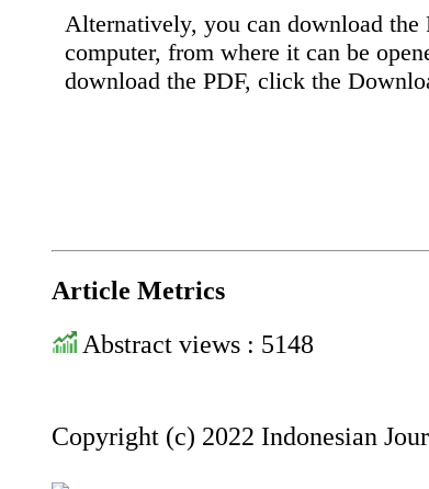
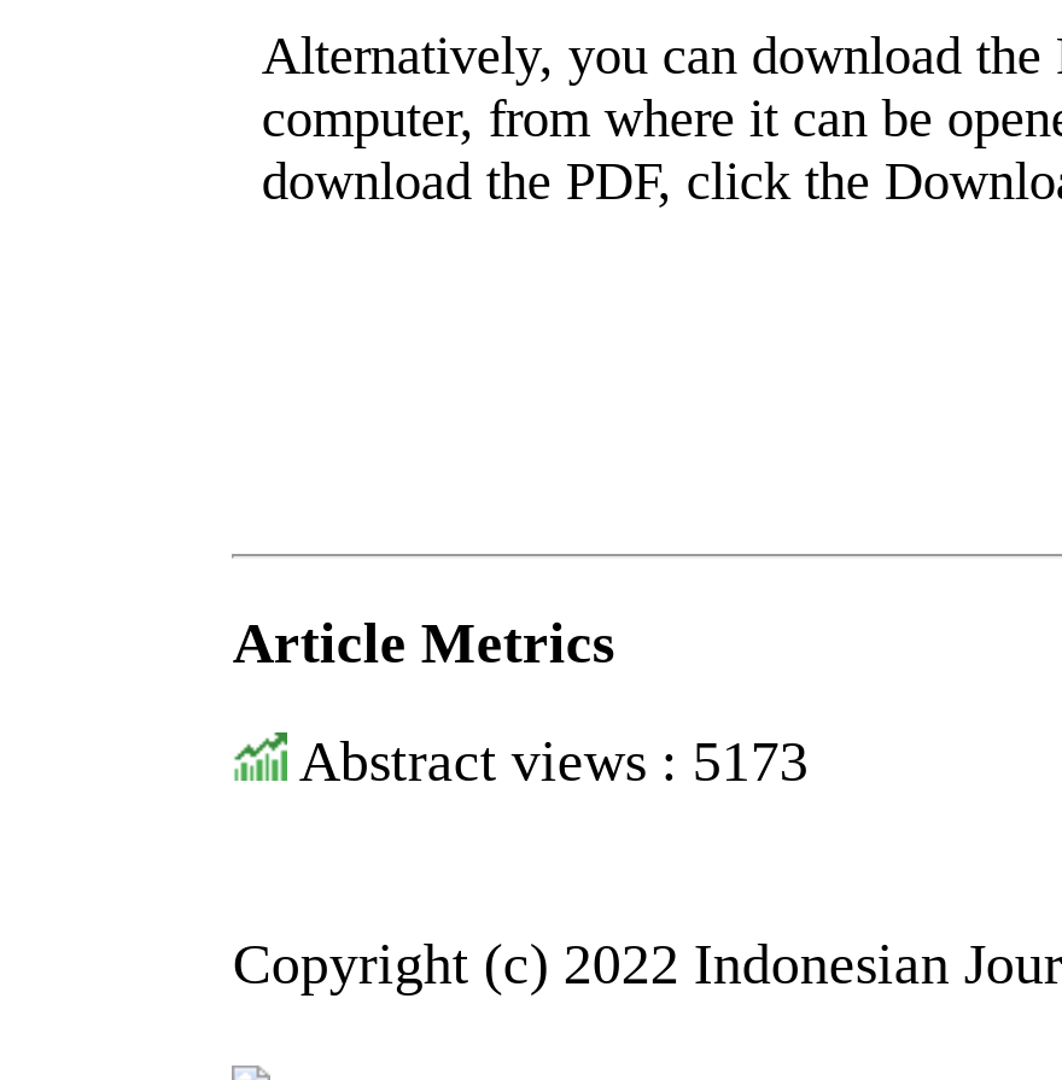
[77,329,314,359] Abstract views : 5148 -> [287,729,808,794] Abstract views : 5173

